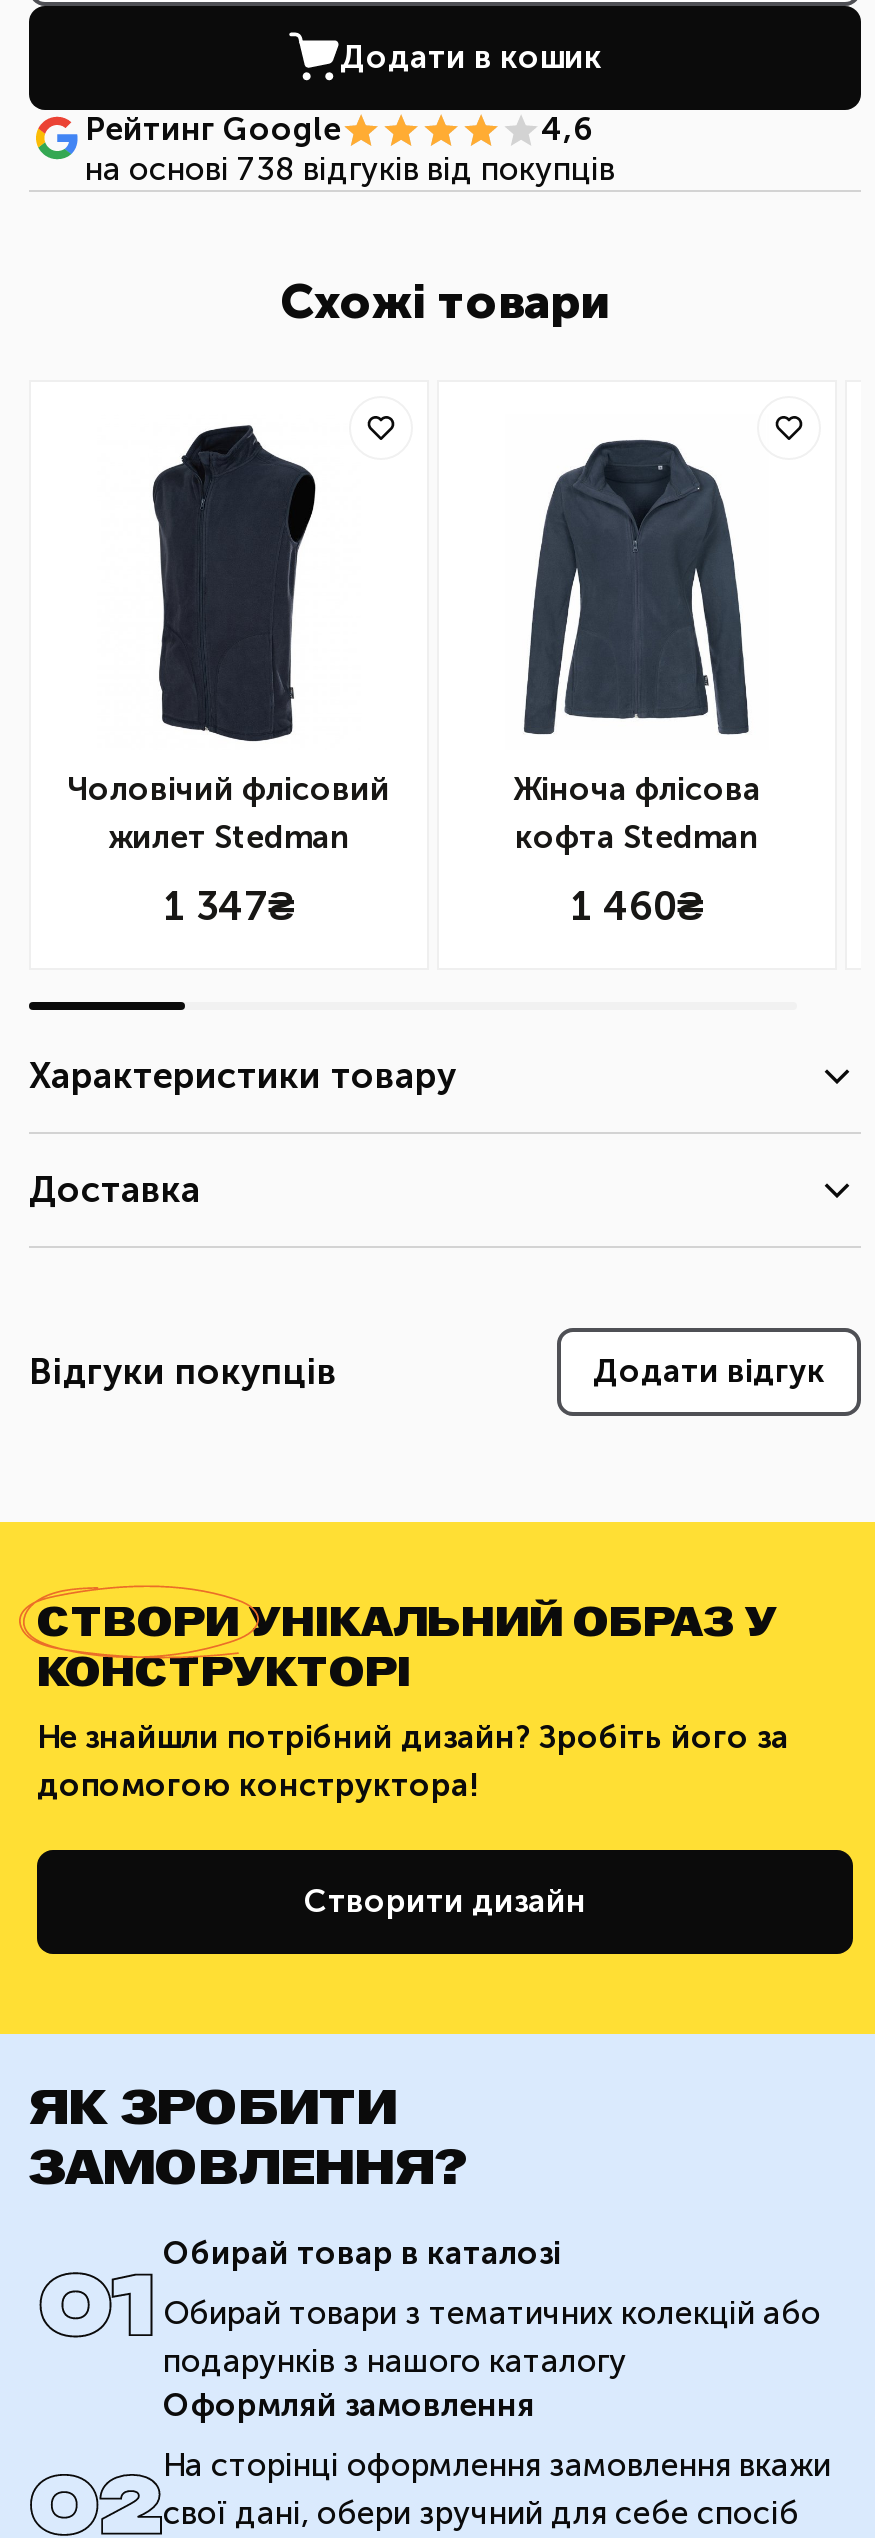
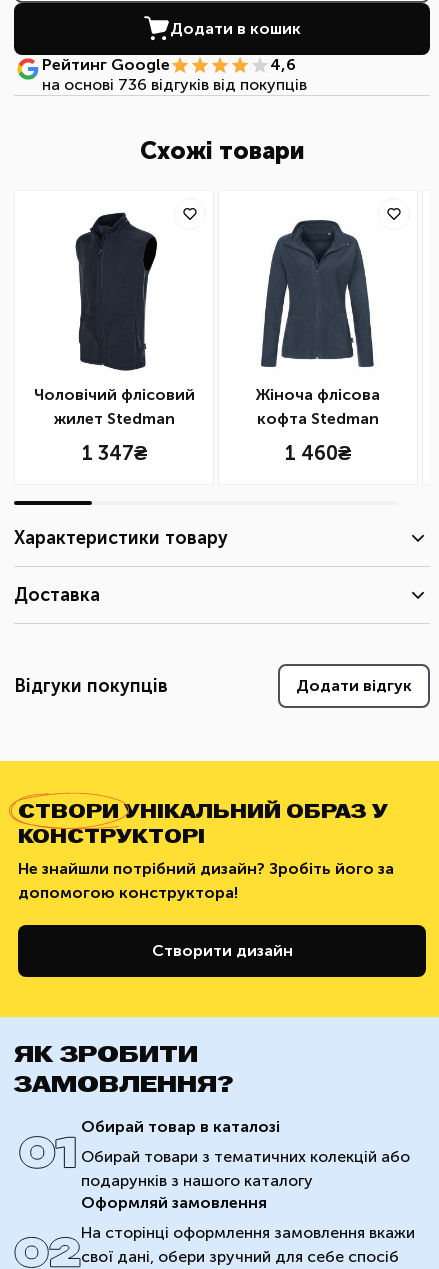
[85,149,615,187] на основі 738 відгуків від покупців -> [42,75,307,94] на основі 736 відгуків від покупців

